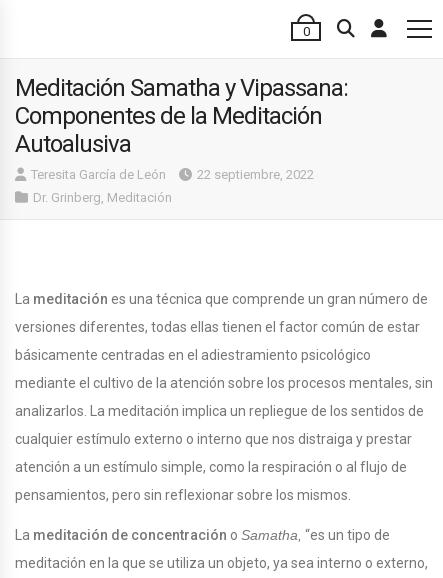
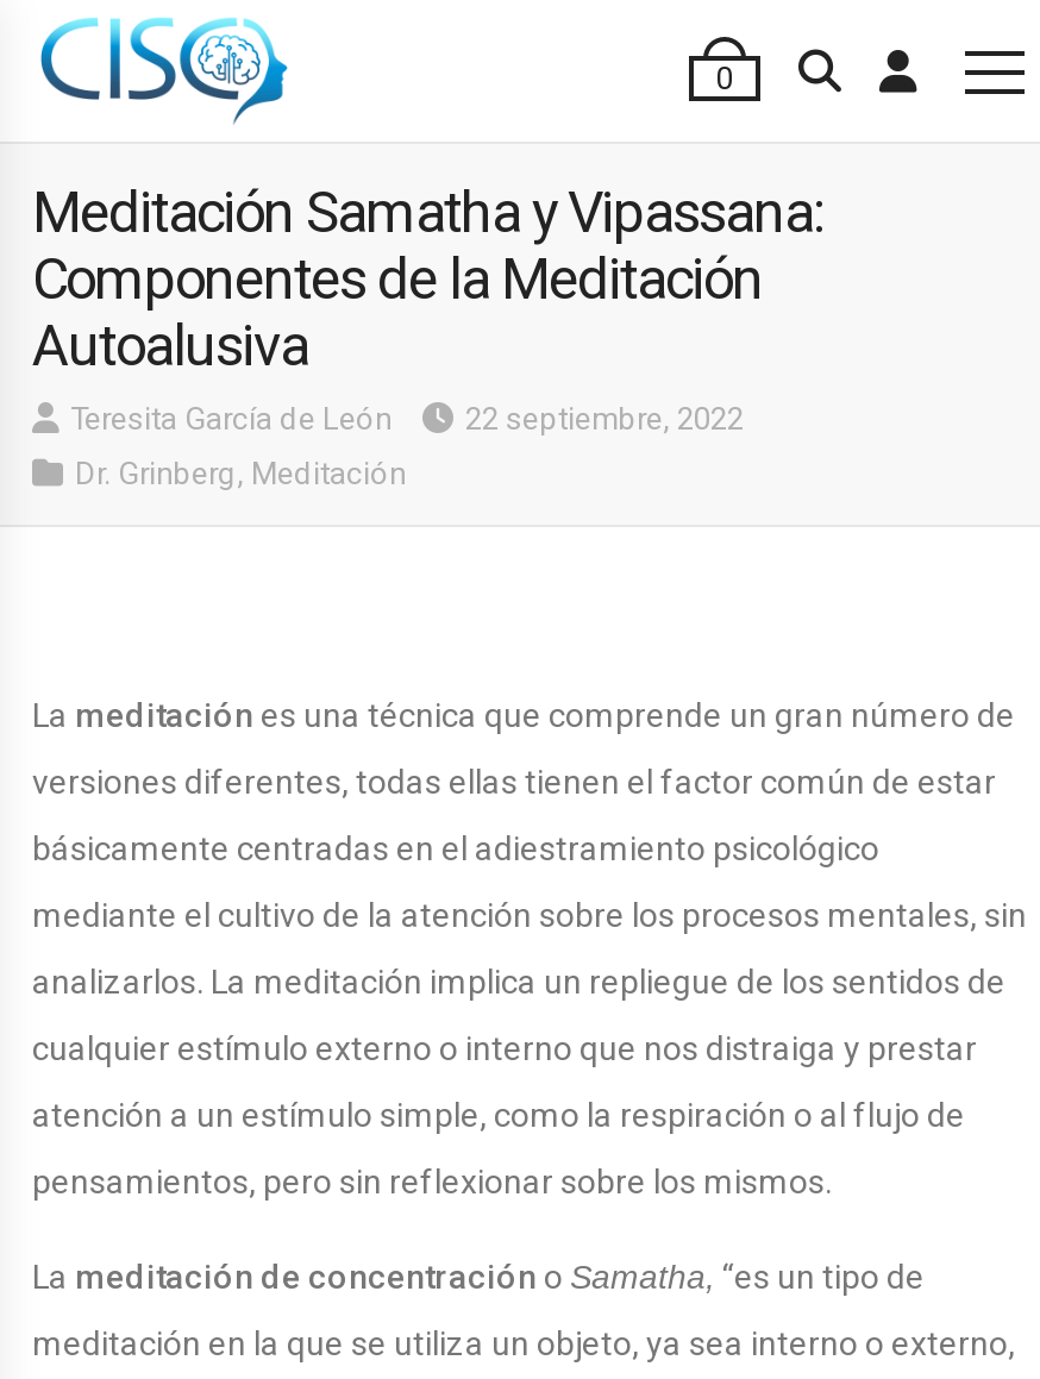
none -> [37,15,289,125] [image]

